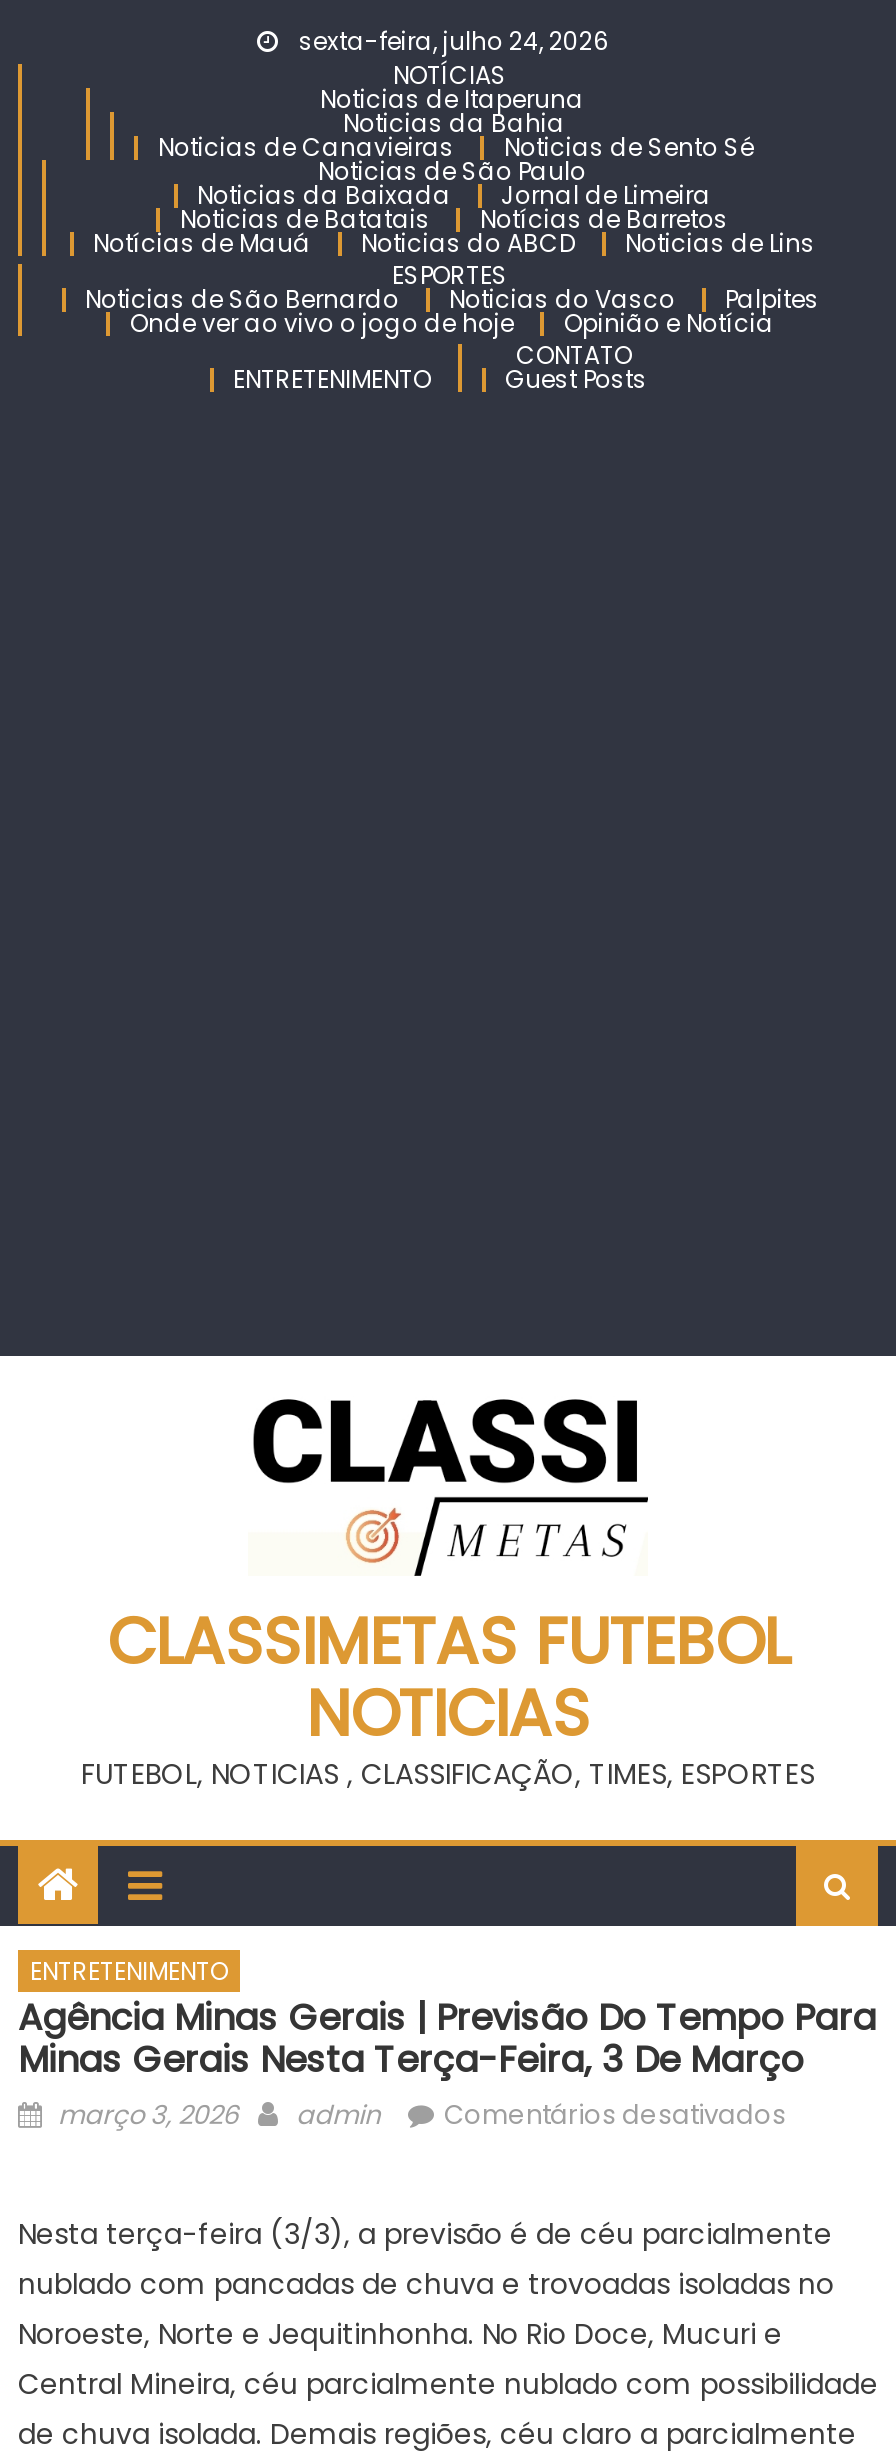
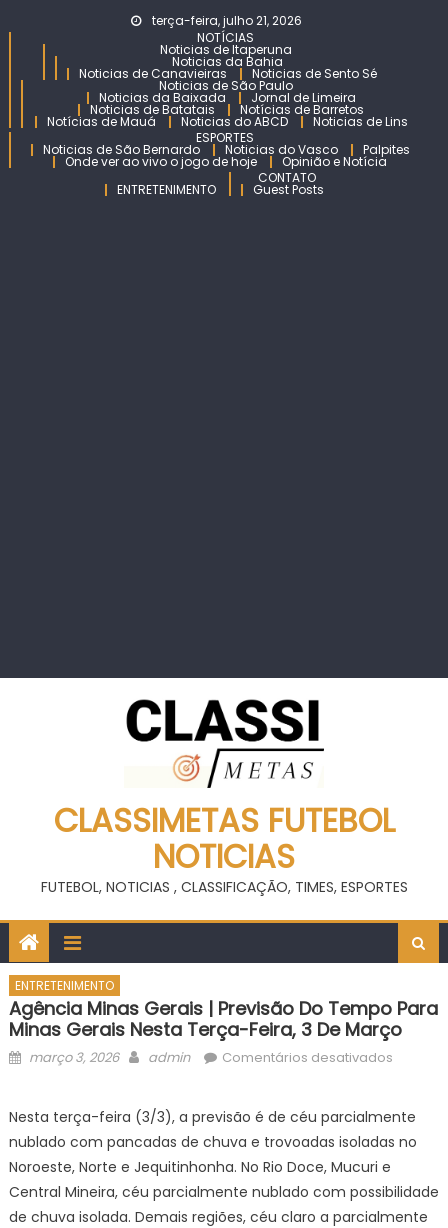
[293,24,609,58] sexta-feira, julho 24, 2026 -> [149,12,302,29] terça-feira, julho 21, 2026

